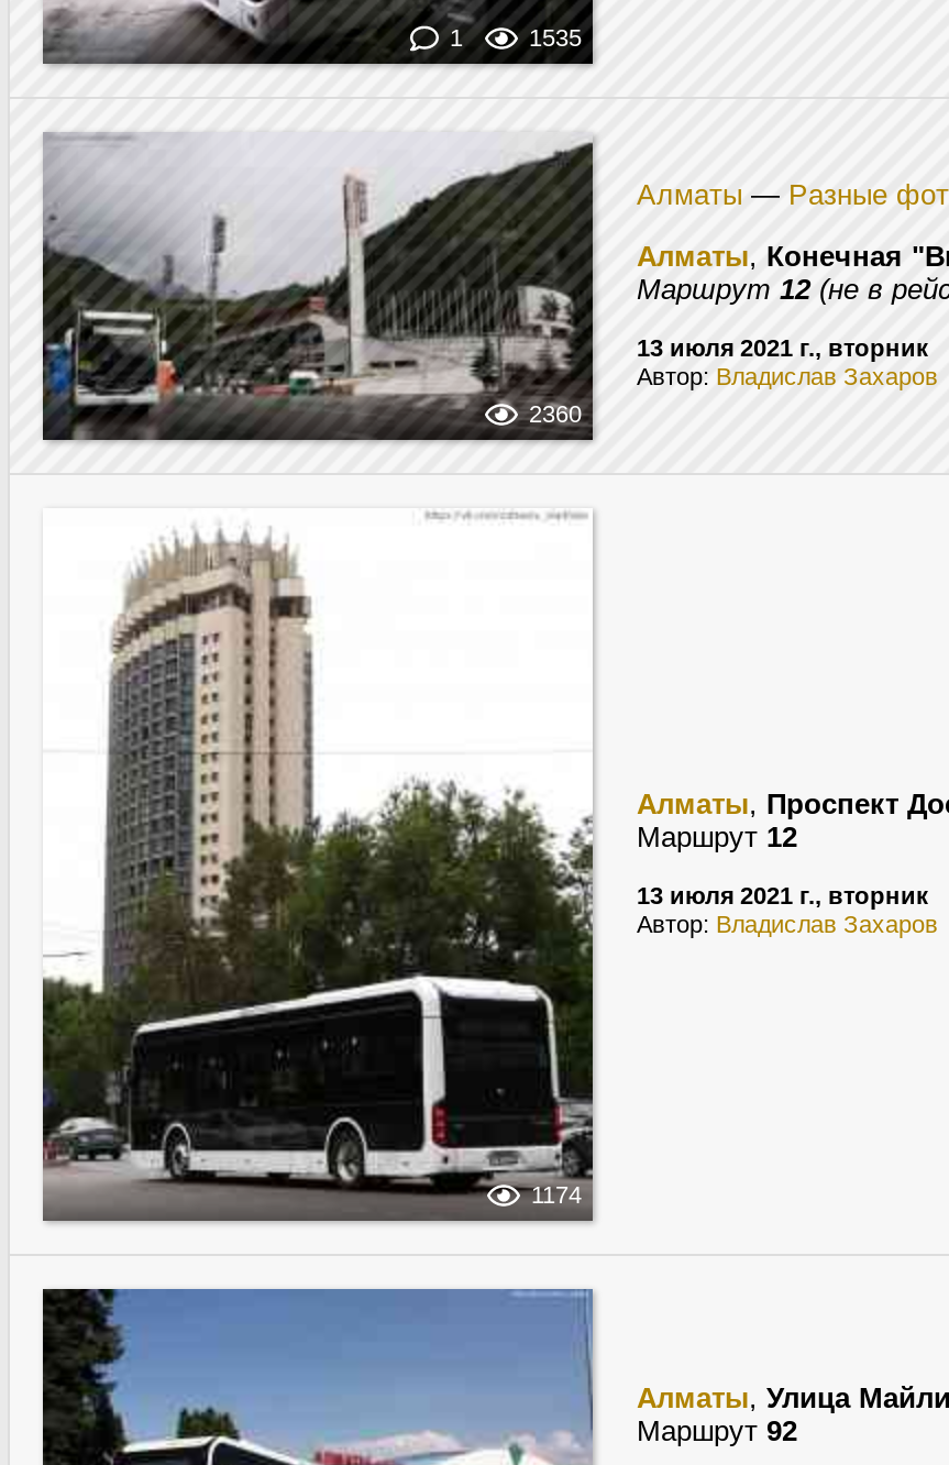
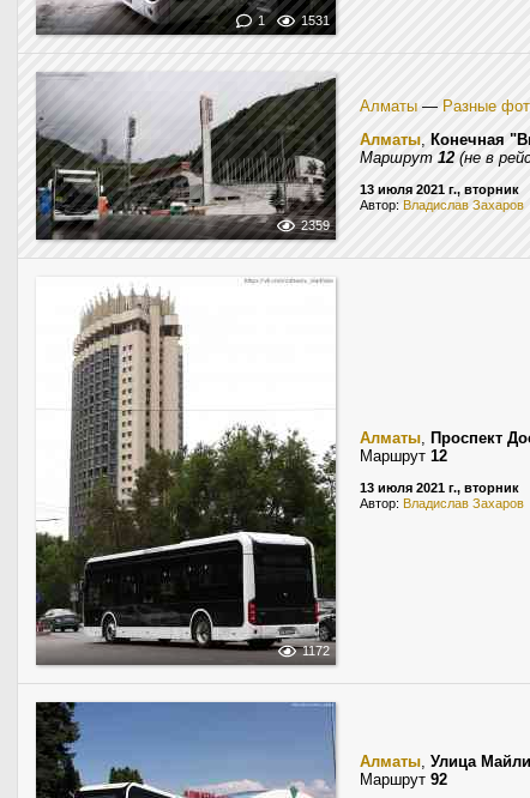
[529,24,582,51] 1535 -> [301,13,330,28] 1531
[529,400,582,427] 2360 -> [301,218,330,232] 2359
[531,1181,582,1208] 1174 -> [302,643,330,658] 1172

